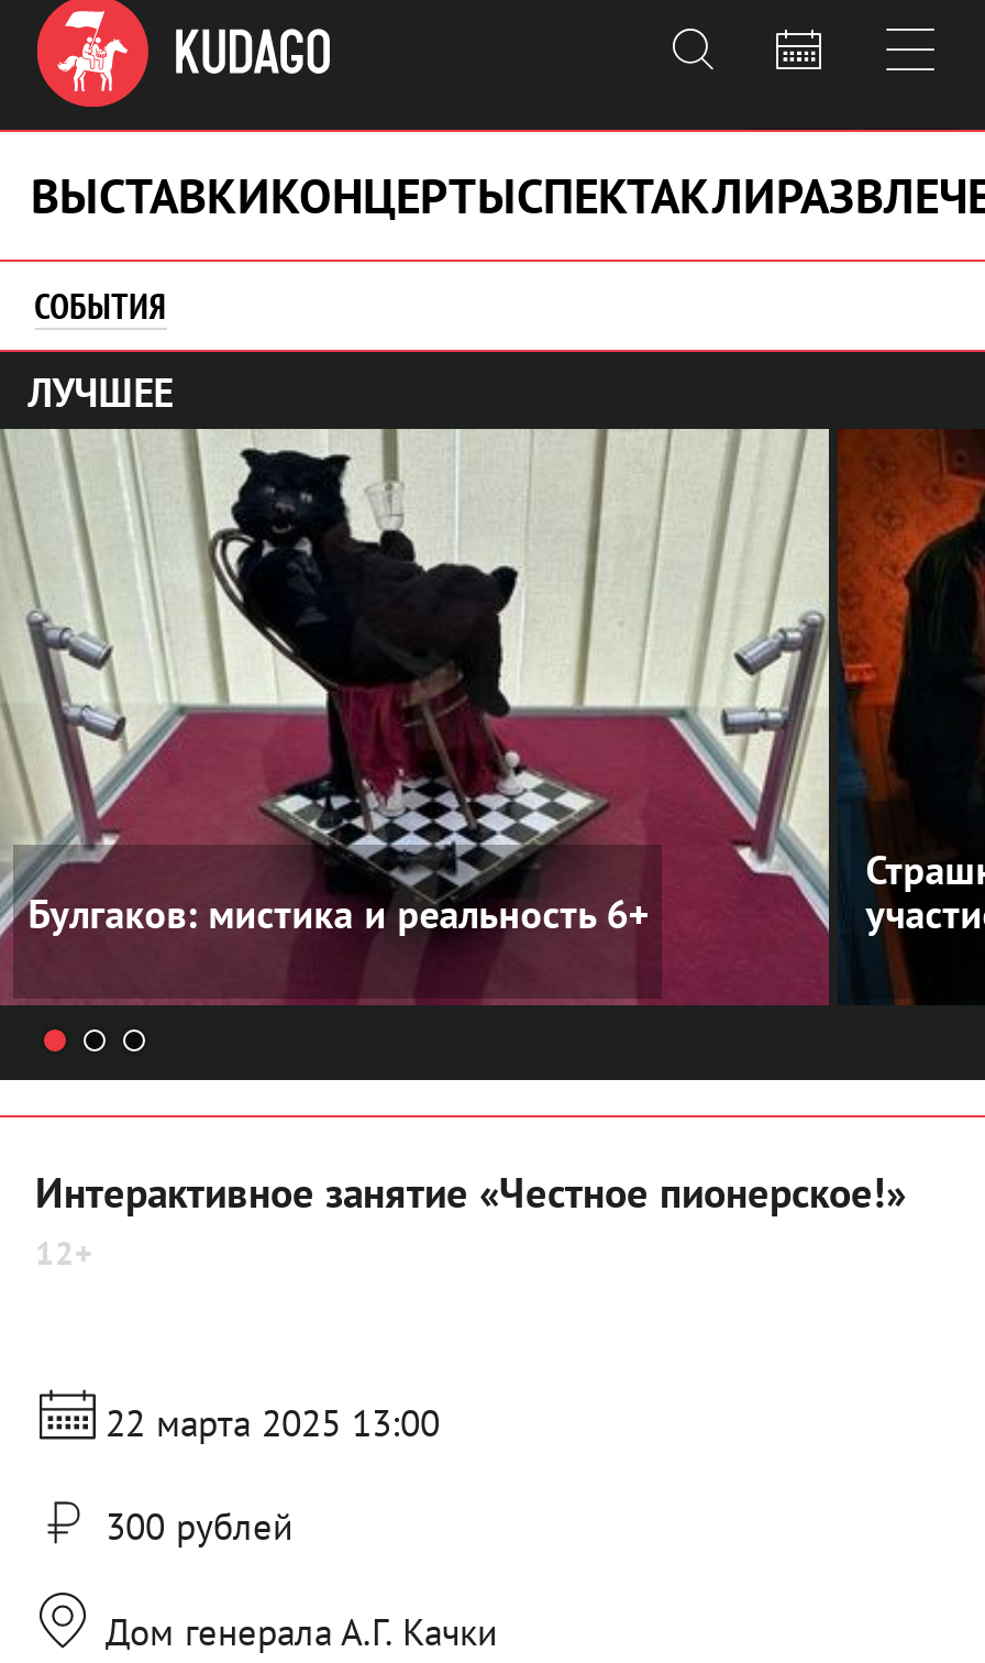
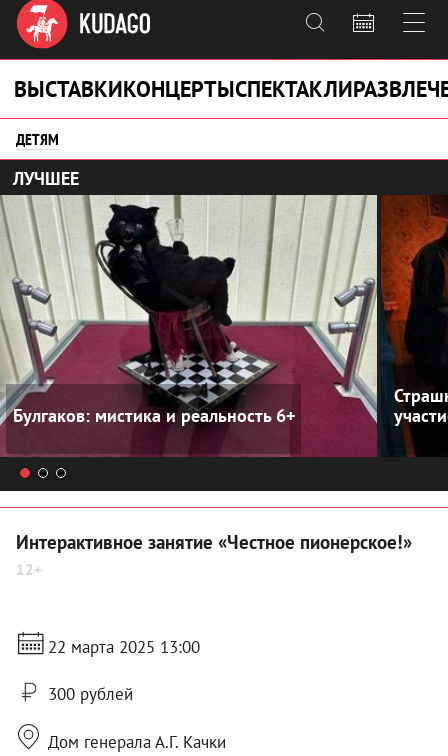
[35,284,166,328] СОБЫТИЯ -> [16,129,59,149] ДЕТЯМ

